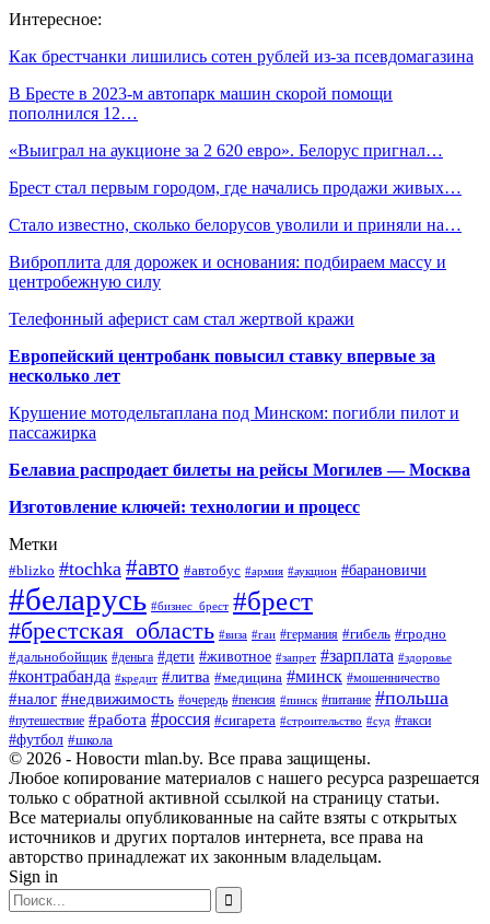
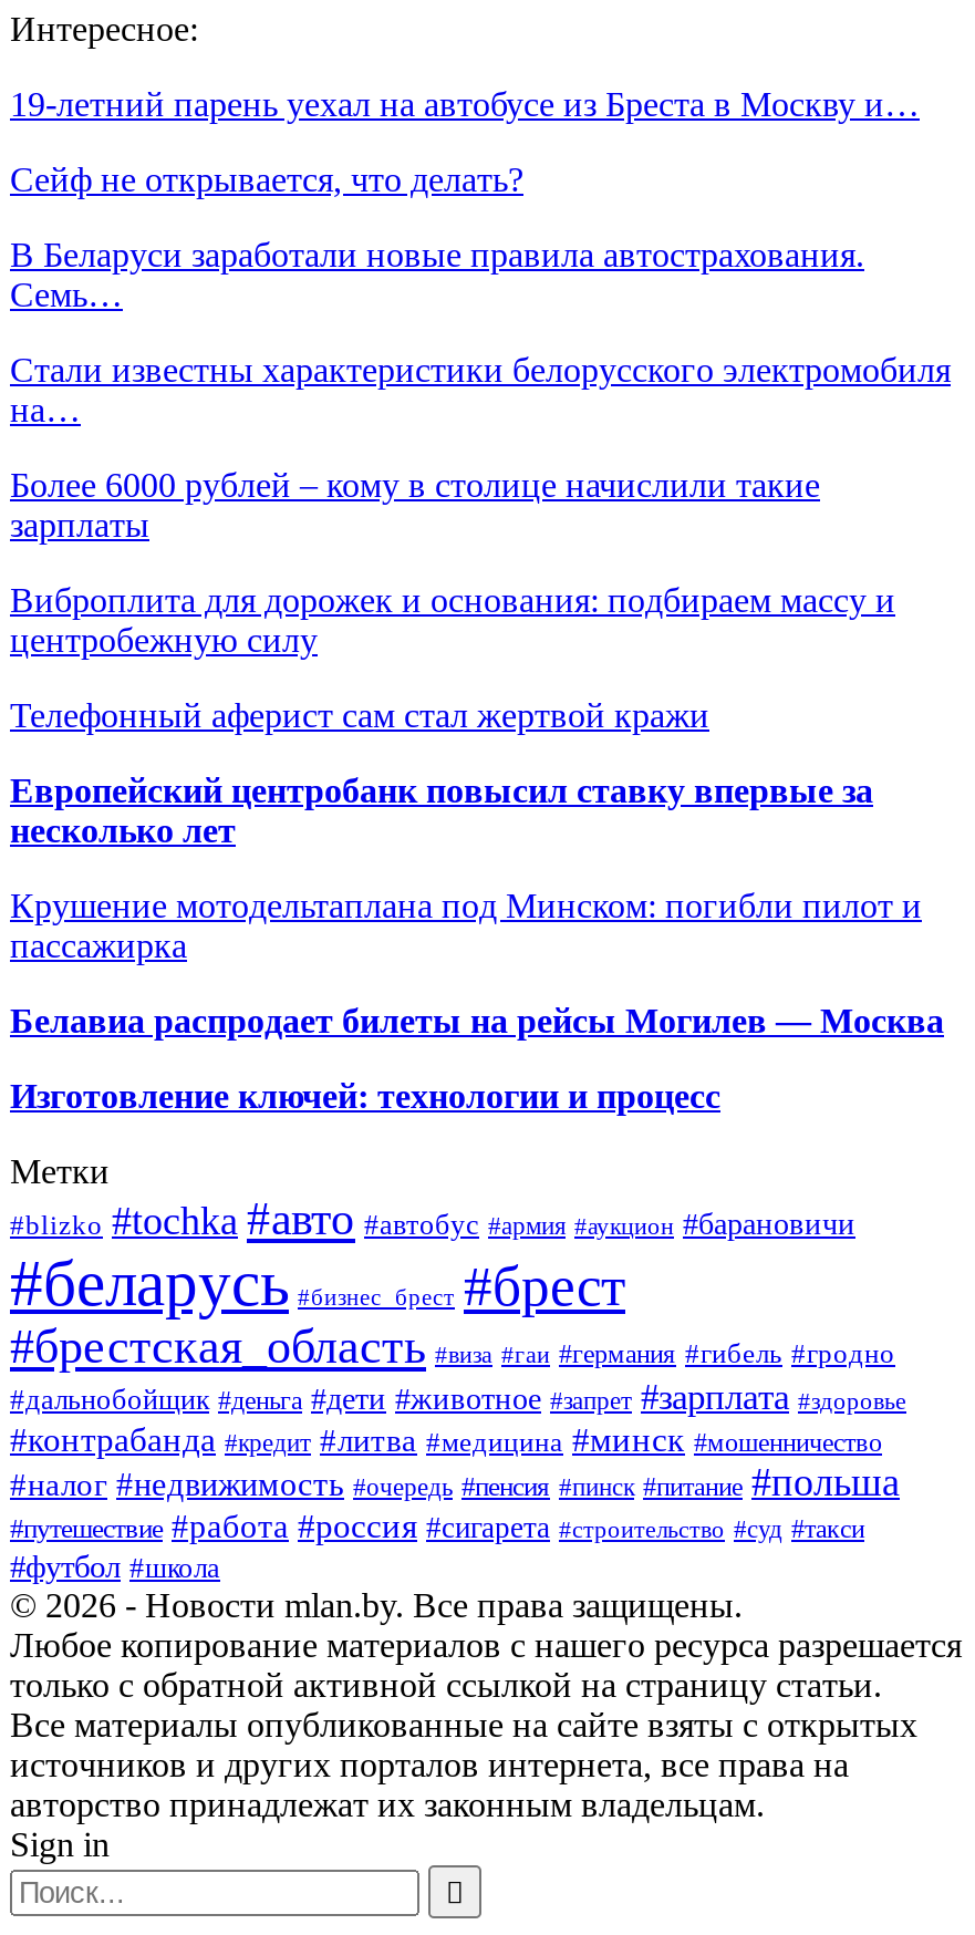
[9,47,474,66] Как брестчанки лишились сотен рублей из-за псевдомагазина -> [10,85,920,123] 19-летний парень уехал на автобусе из Бреста в Москву и…
[9,84,393,122] В Бресте в 2023-м автопарк машин скорой помощи | пополнился 12… -> [10,161,523,198] Сейф не открывается, что делать?
[9,141,443,160] «Выиграл на аукционе за 2 620 евро». Белорус пригнал… -> [10,236,864,313] В Беларуси заработали новые правила автострахования. | Семь…
[9,178,462,197] Брест стал первым городом, где начались продажи живых… -> [10,351,951,428] Стали известны характеристики белорусского электромобиля | на…
[9,215,462,234] Стало известно, сколько белорусов уволили и приняли на… -> [10,466,820,544] Более 6000 рублей – кому в столице начислили такие | зарплаты

